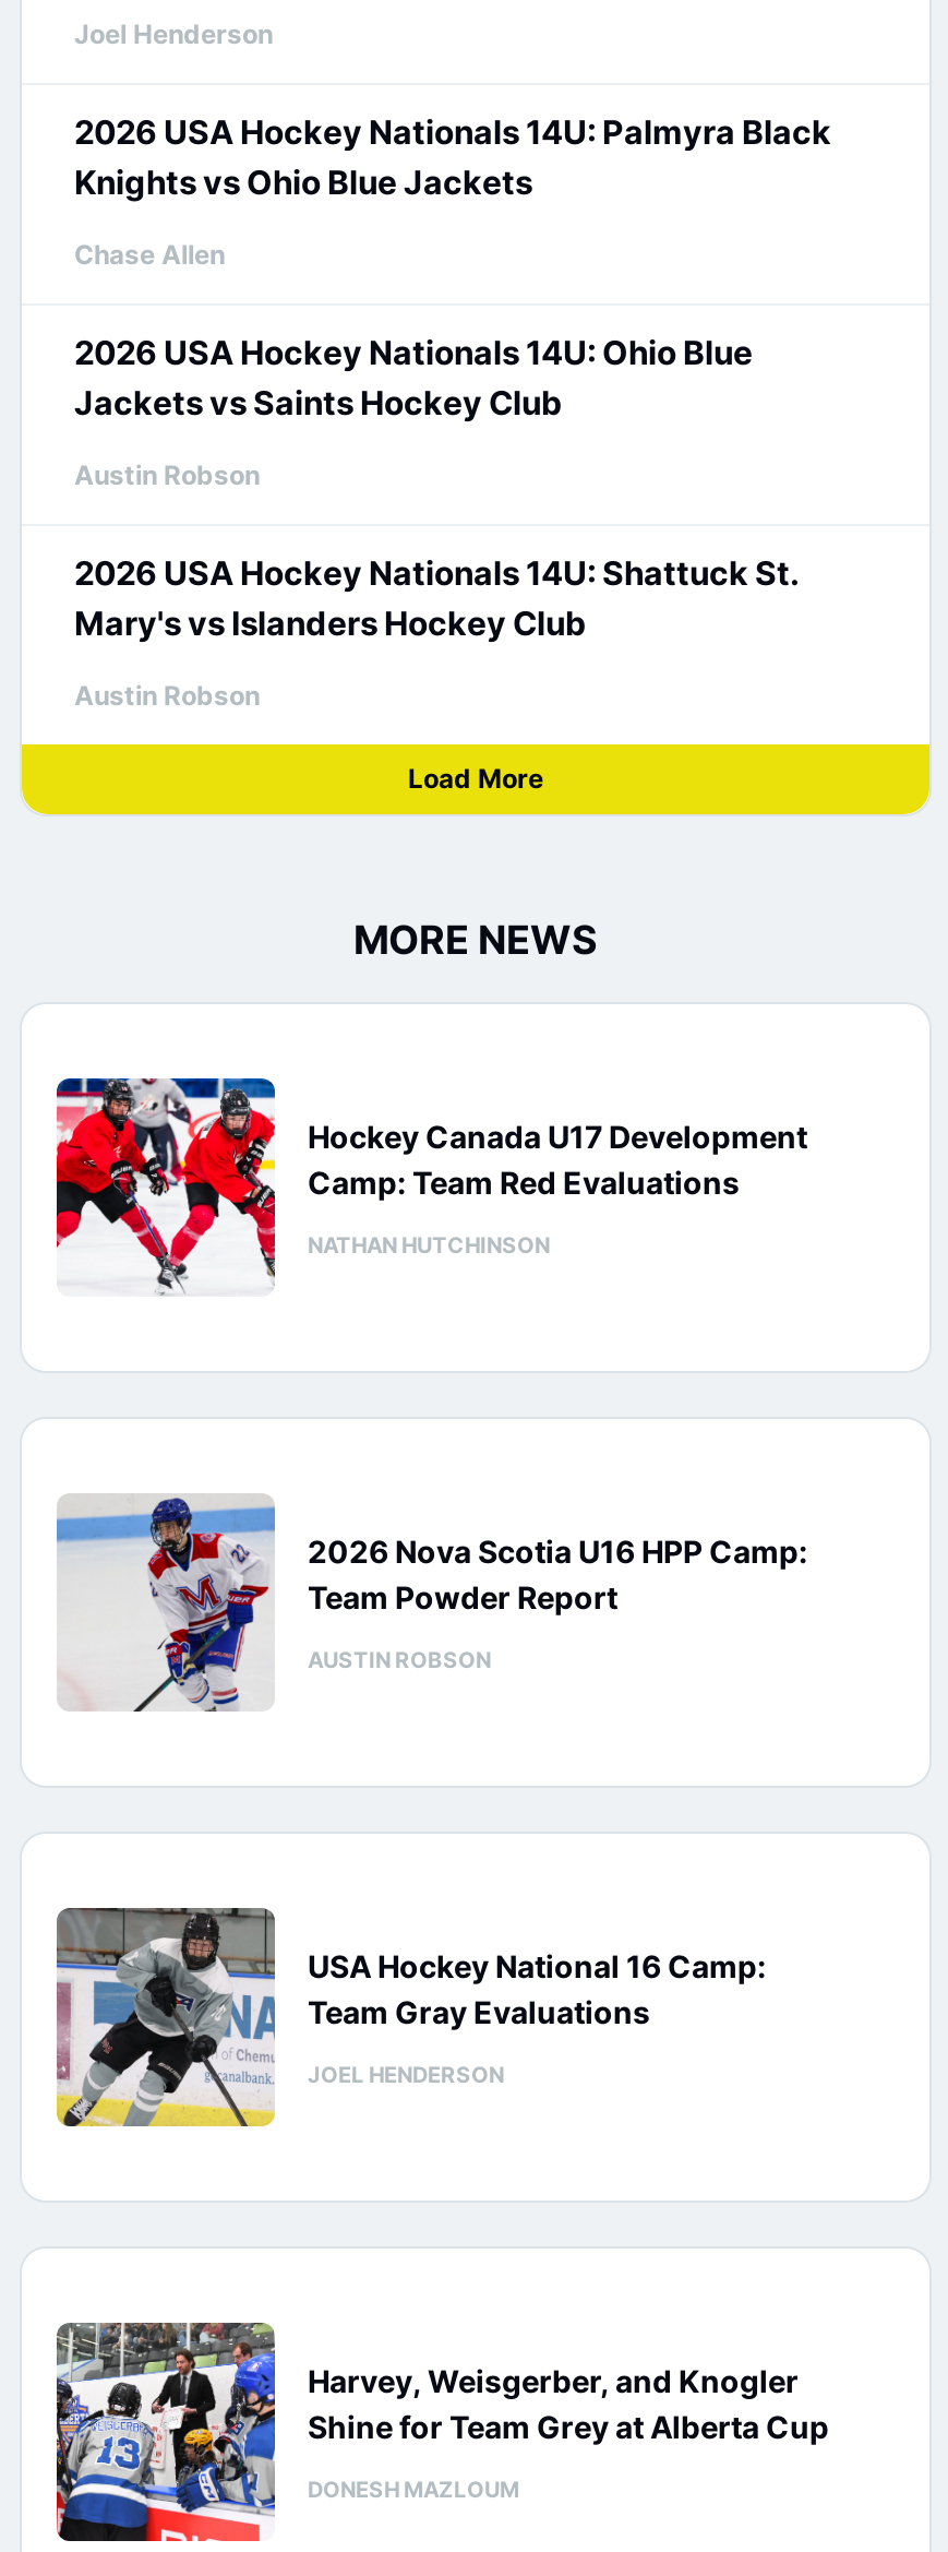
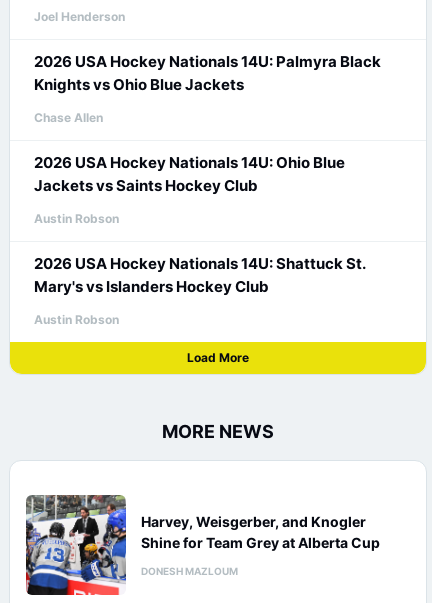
[55,1076,807,1297] [image] | Hockey Canada U17 Development | Camp: Team Red Evaluations | NATHAN HUTCHINSON -> none
[55,1495,807,1714] [image] | 2026 Nova Scotia U16 HPP Camp: | Team Powder Report | AUSTIN ROBSON -> none
[55,1906,766,2128] [image] | USA Hockey National 16 Camp: | Team Gray Evaluations | JOEL HENDERSON -> none

